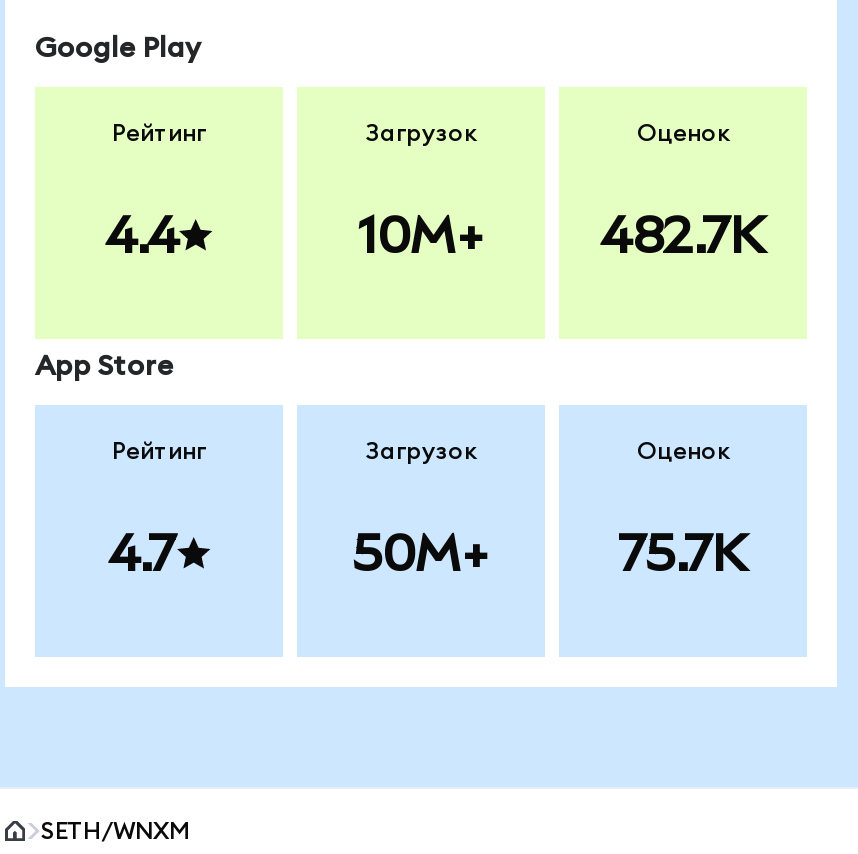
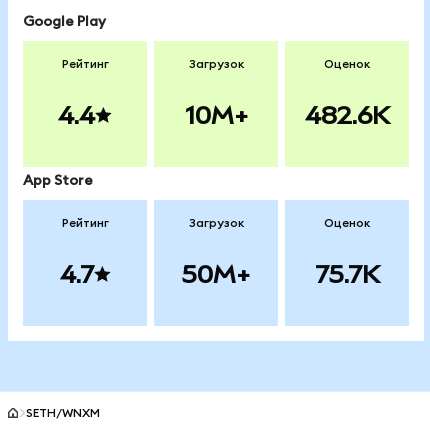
[600,207,766,263] 482.7K -> [304,101,389,129] 482.6K

